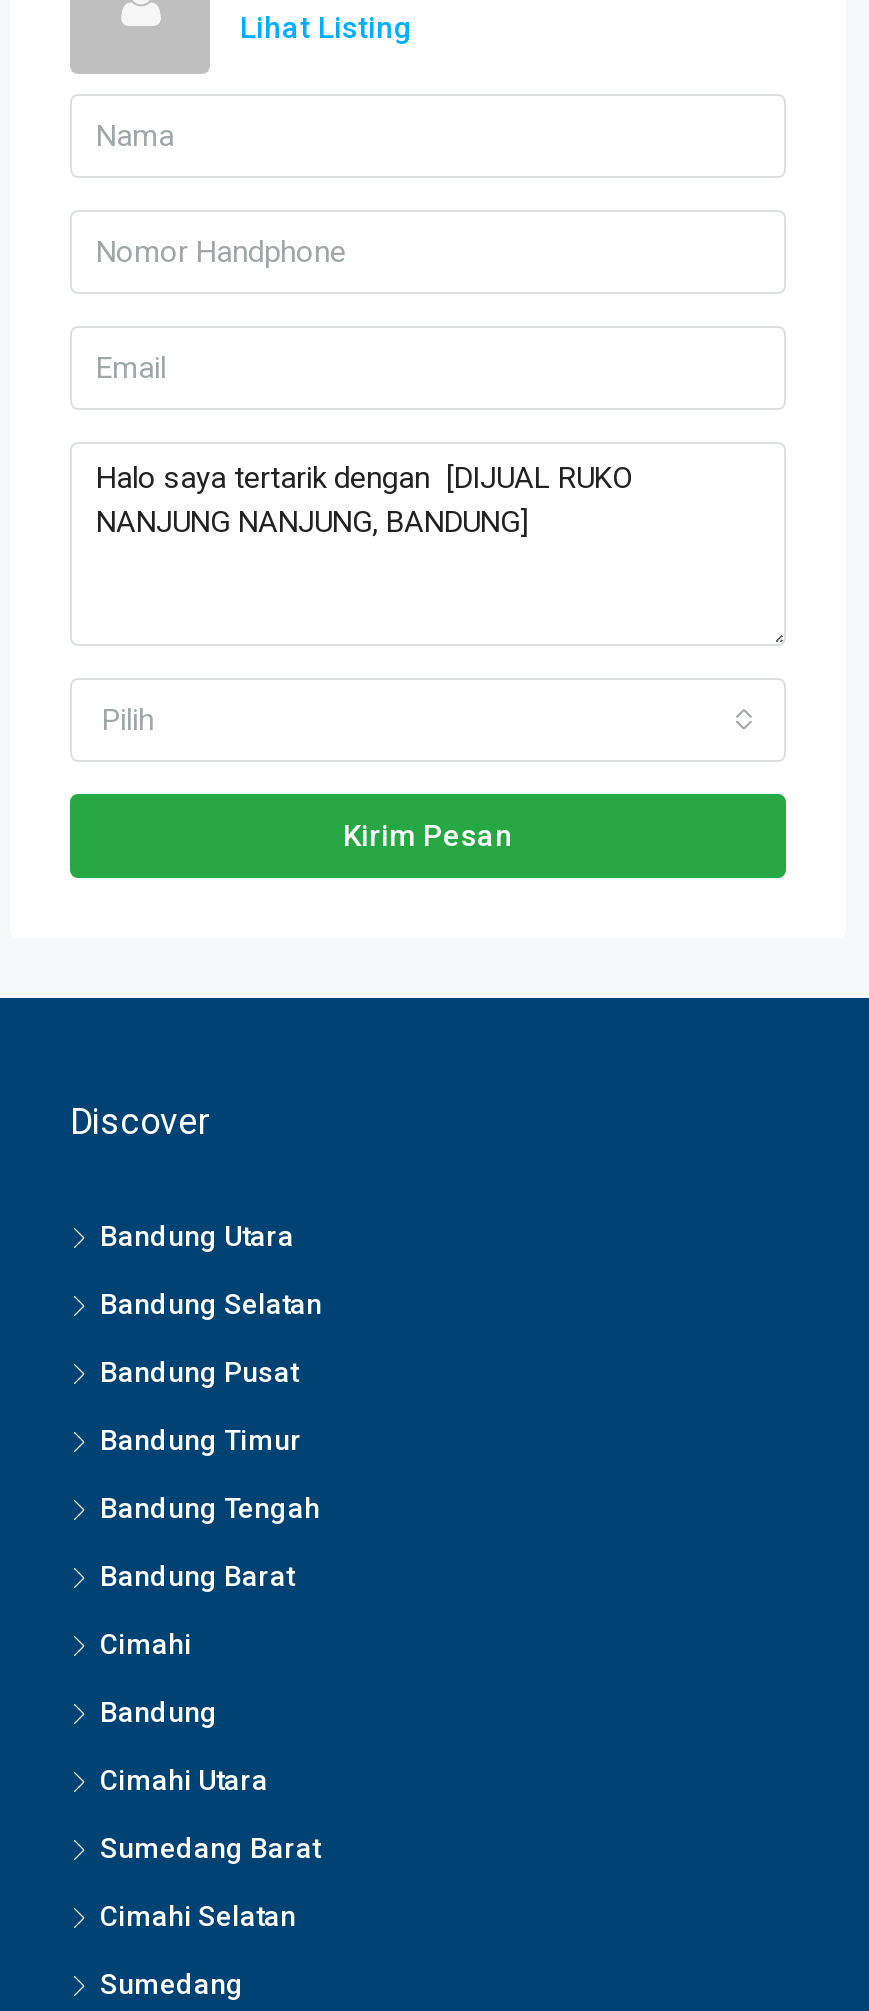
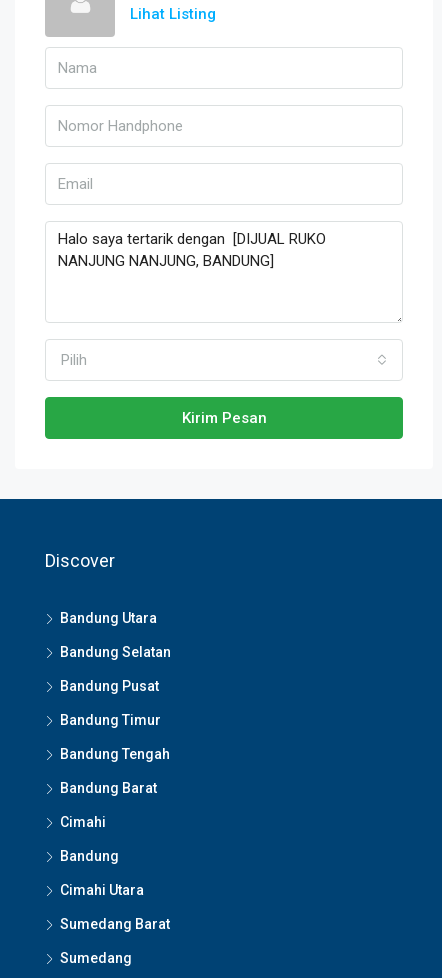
[100,1900,296,1932] Cimahi Selatan -> none

